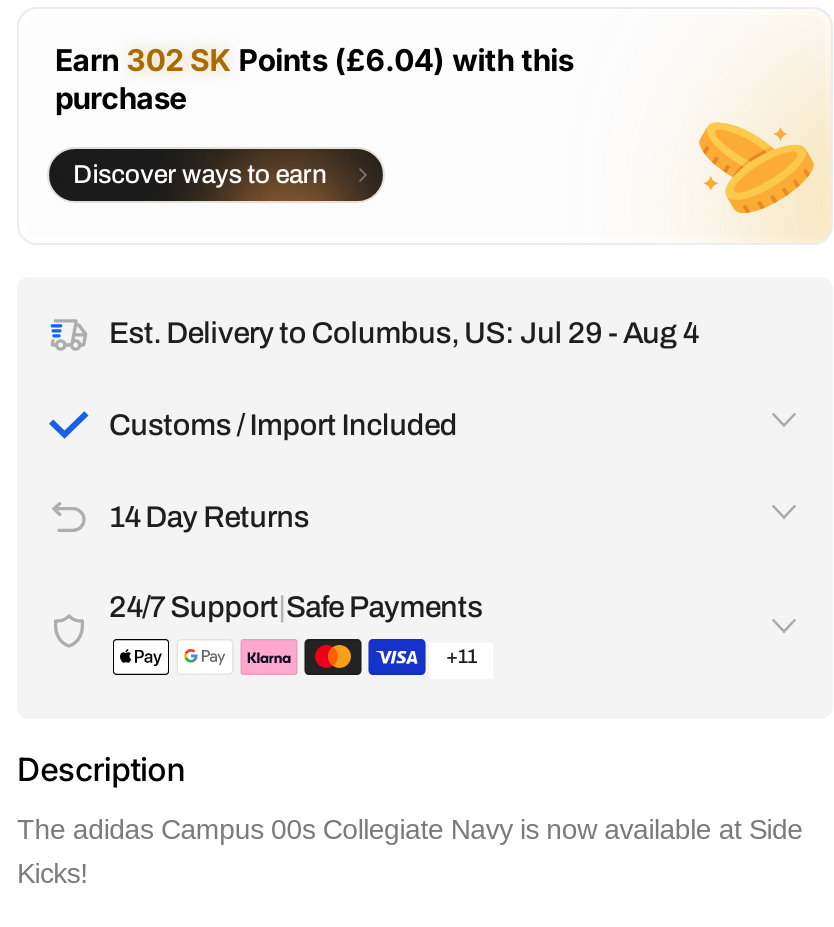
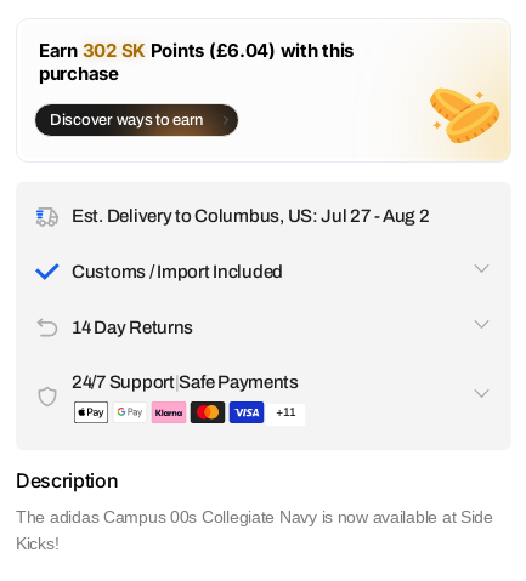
[109,317,698,349] Est. Delivery to Columbus, US: Jul 29 - Aug 4 -> [72,206,430,226] Est. Delivery to Columbus, US: Jul 27 - Aug 2

